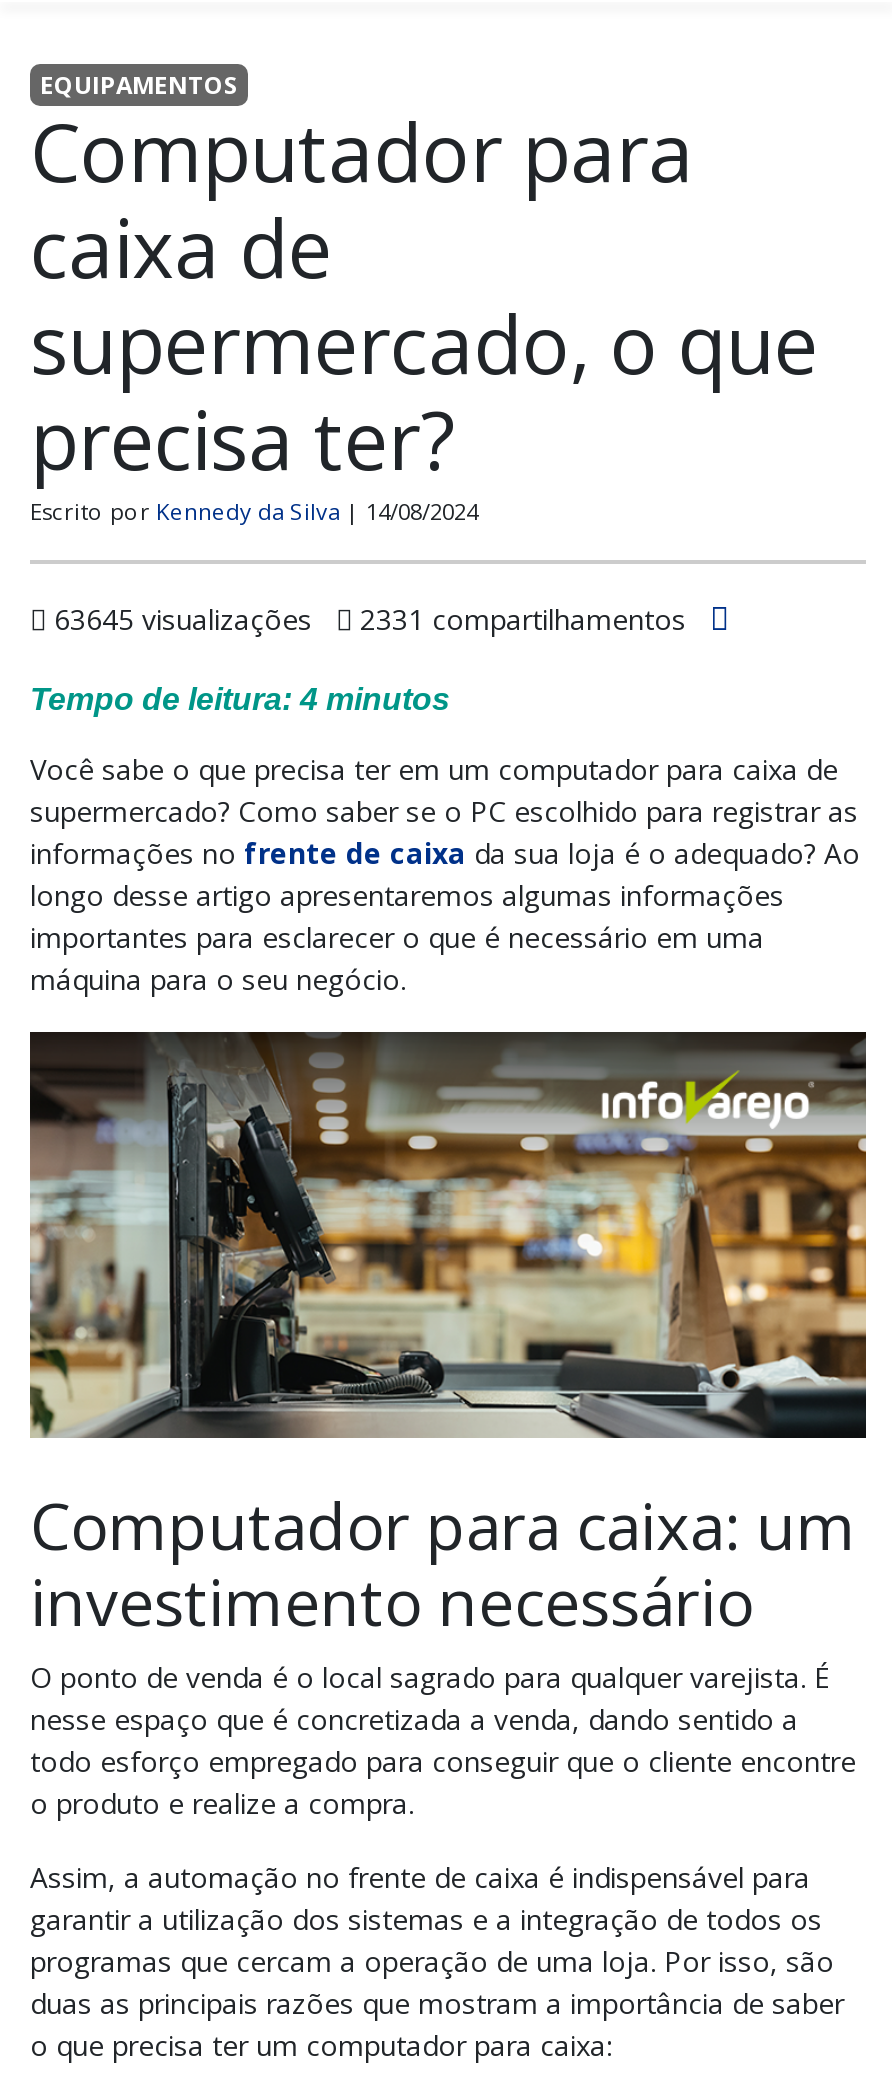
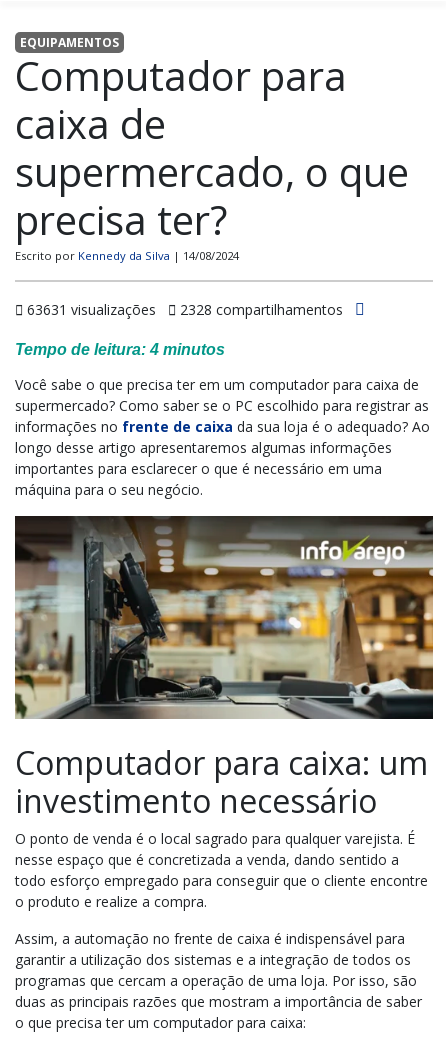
[46,600,312,638] 63645 visualizações -> [23,300,156,319] 63631 visualizações
[352,600,686,638] 2331 compartilhamentos -> [176,300,343,319] 2328 compartilhamentos

